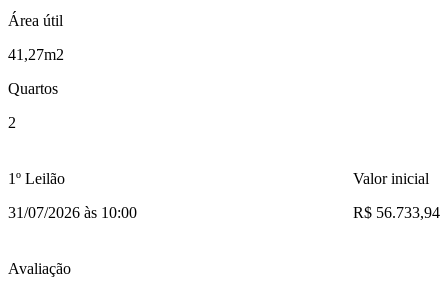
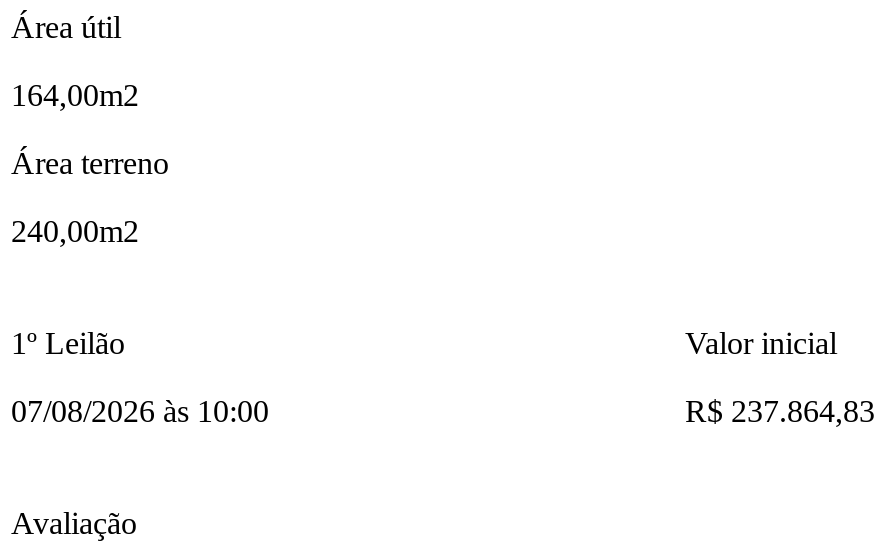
[8,46,64,63] 41,27m2 -> [11,78,139,112] 164,00m2
[8,80,58,97] Quartos -> [11,146,169,180] Área terreno
[8,114,16,131] 2 -> [11,214,139,248] 240,00m2
[8,204,137,221] 31/07/2026 às 10:00 -> [11,394,269,428] 07/08/2026 às 10:00
[353,204,440,221] R$ 56.733,94 -> [685,394,875,428] R$ 237.864,83

